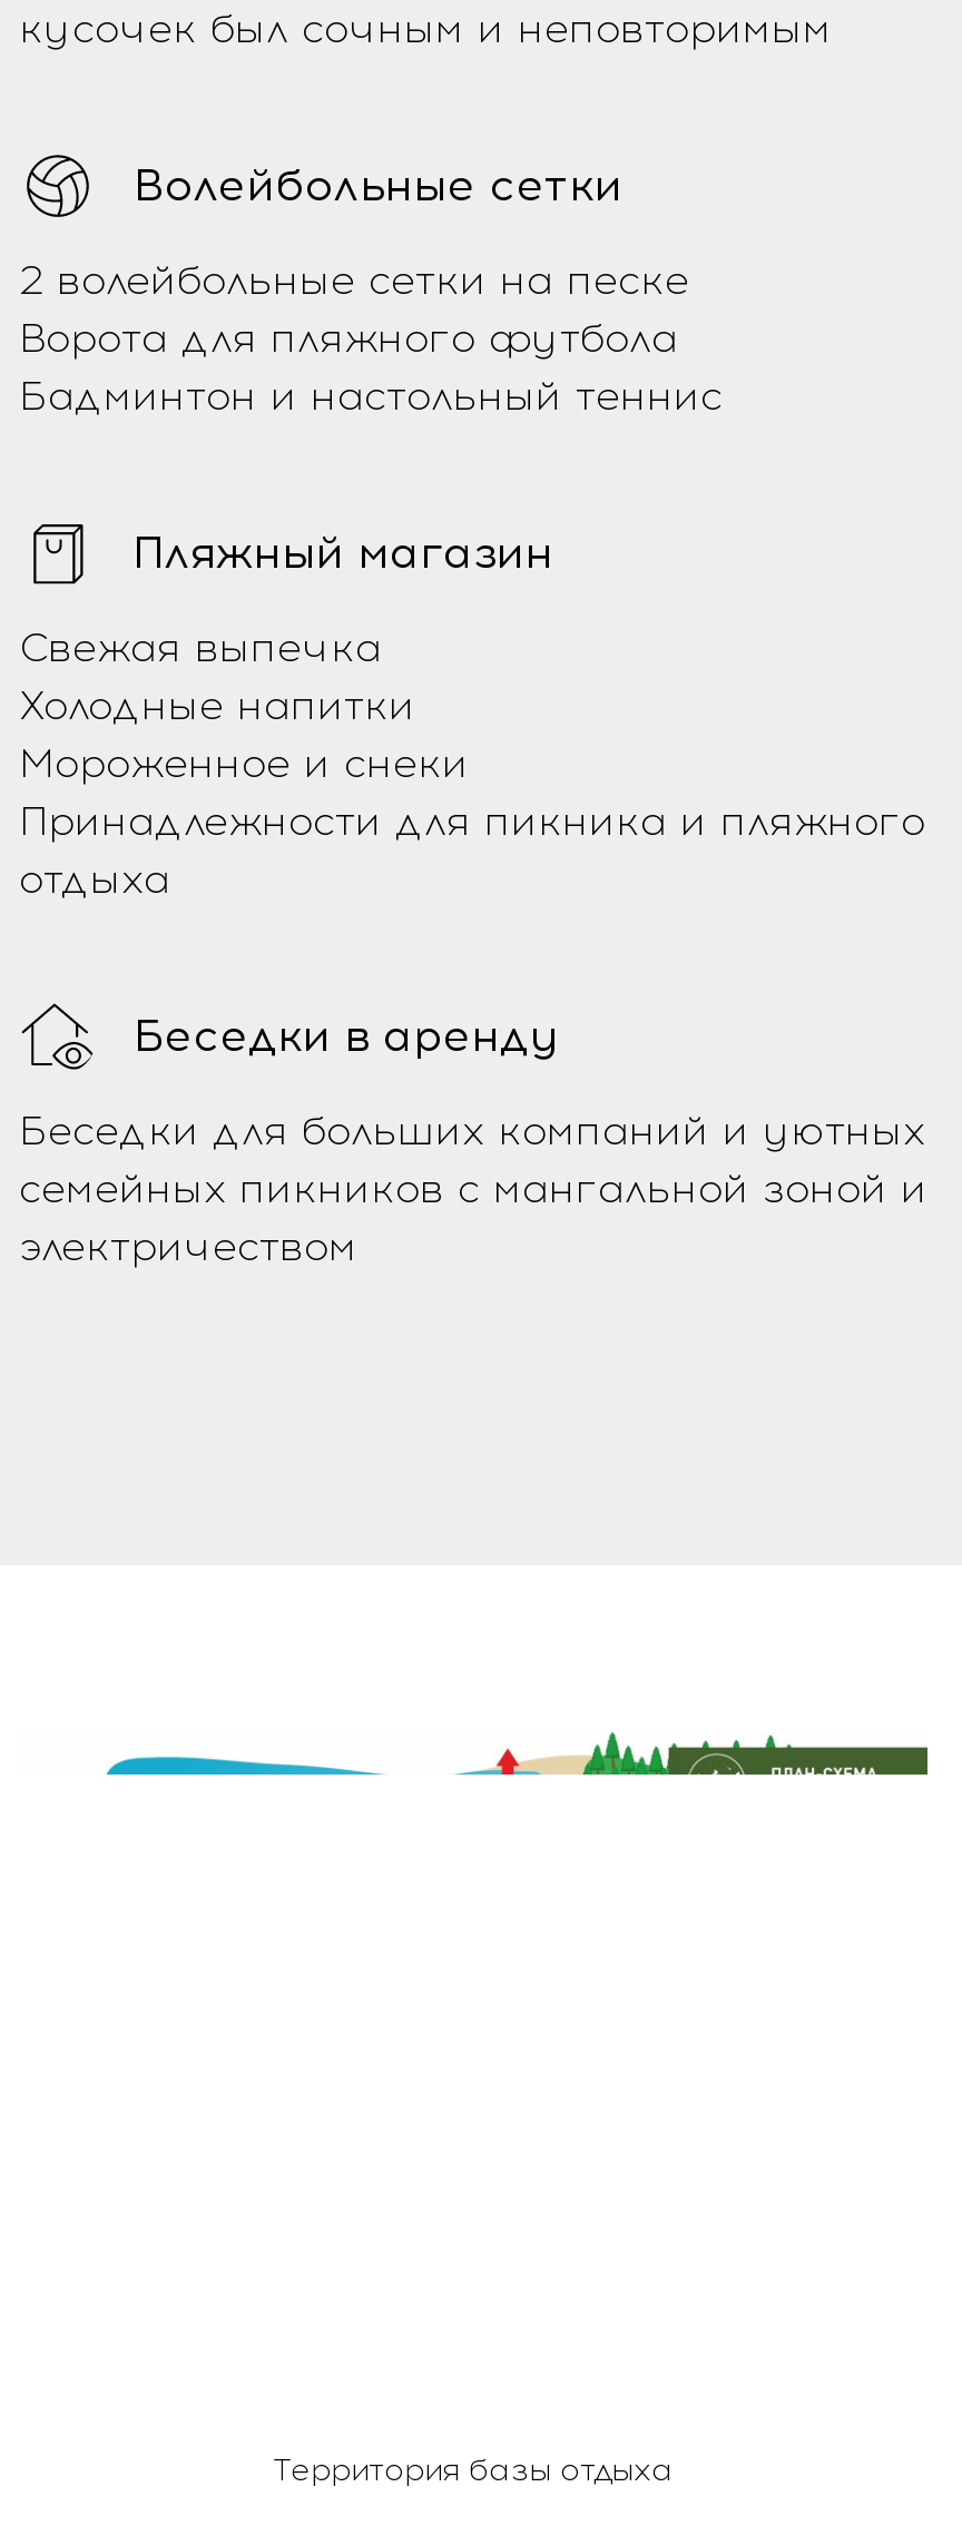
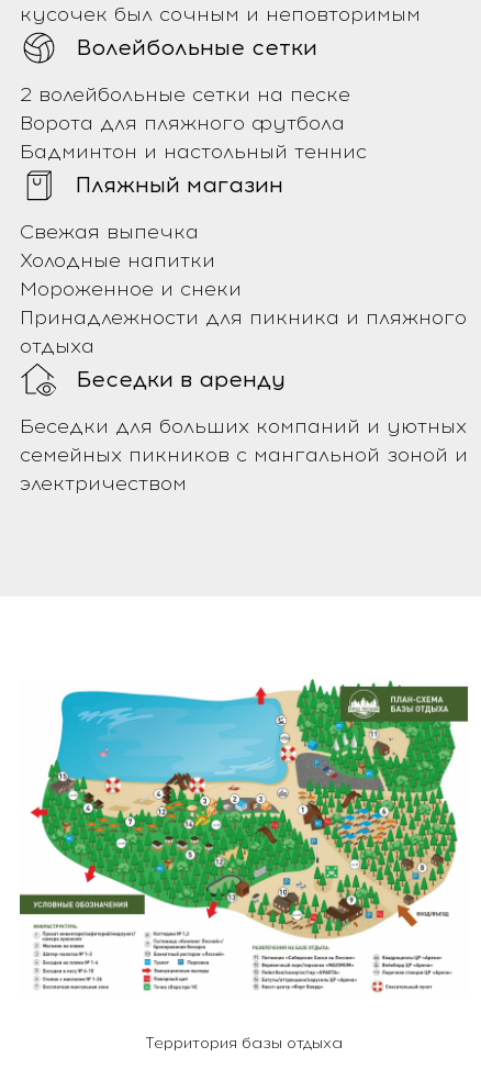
none -> [19,699,469,993] [image]

